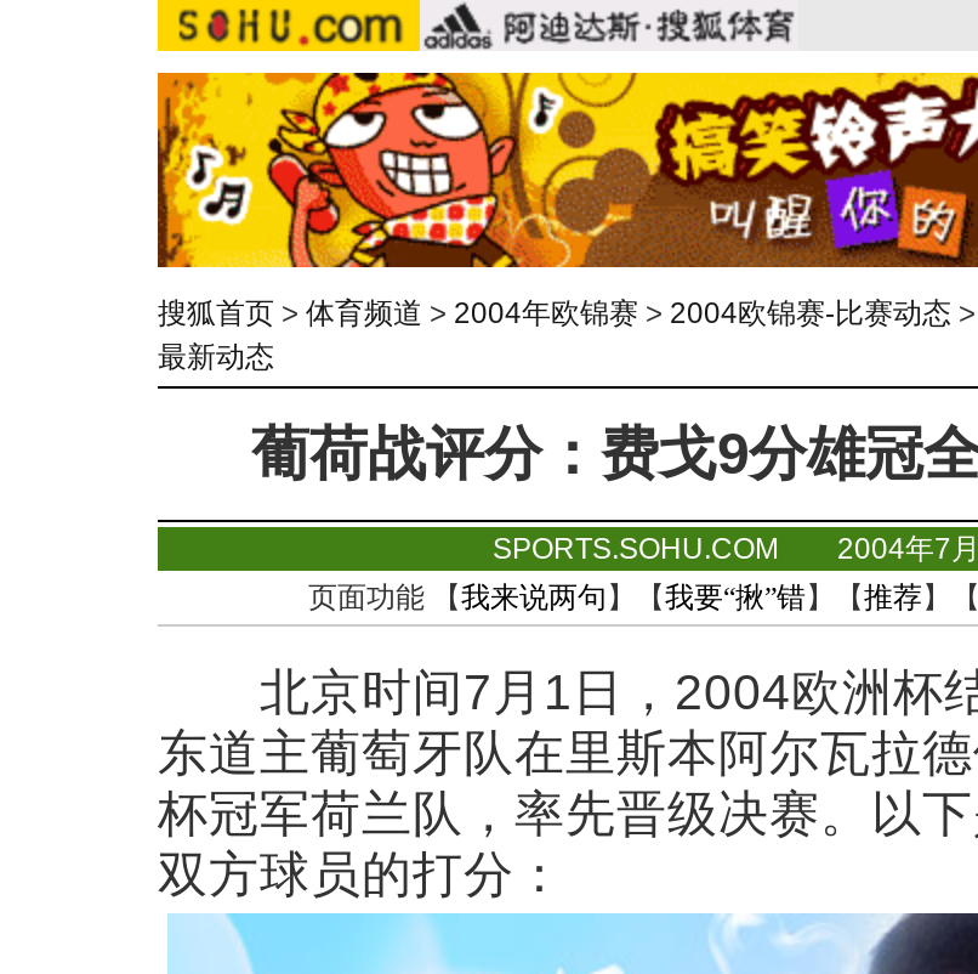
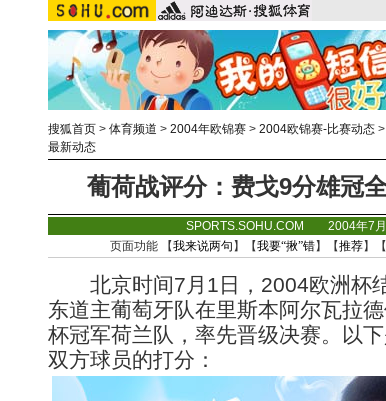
[155,70,971,270] [image] -> [47,29,383,111] [image]

